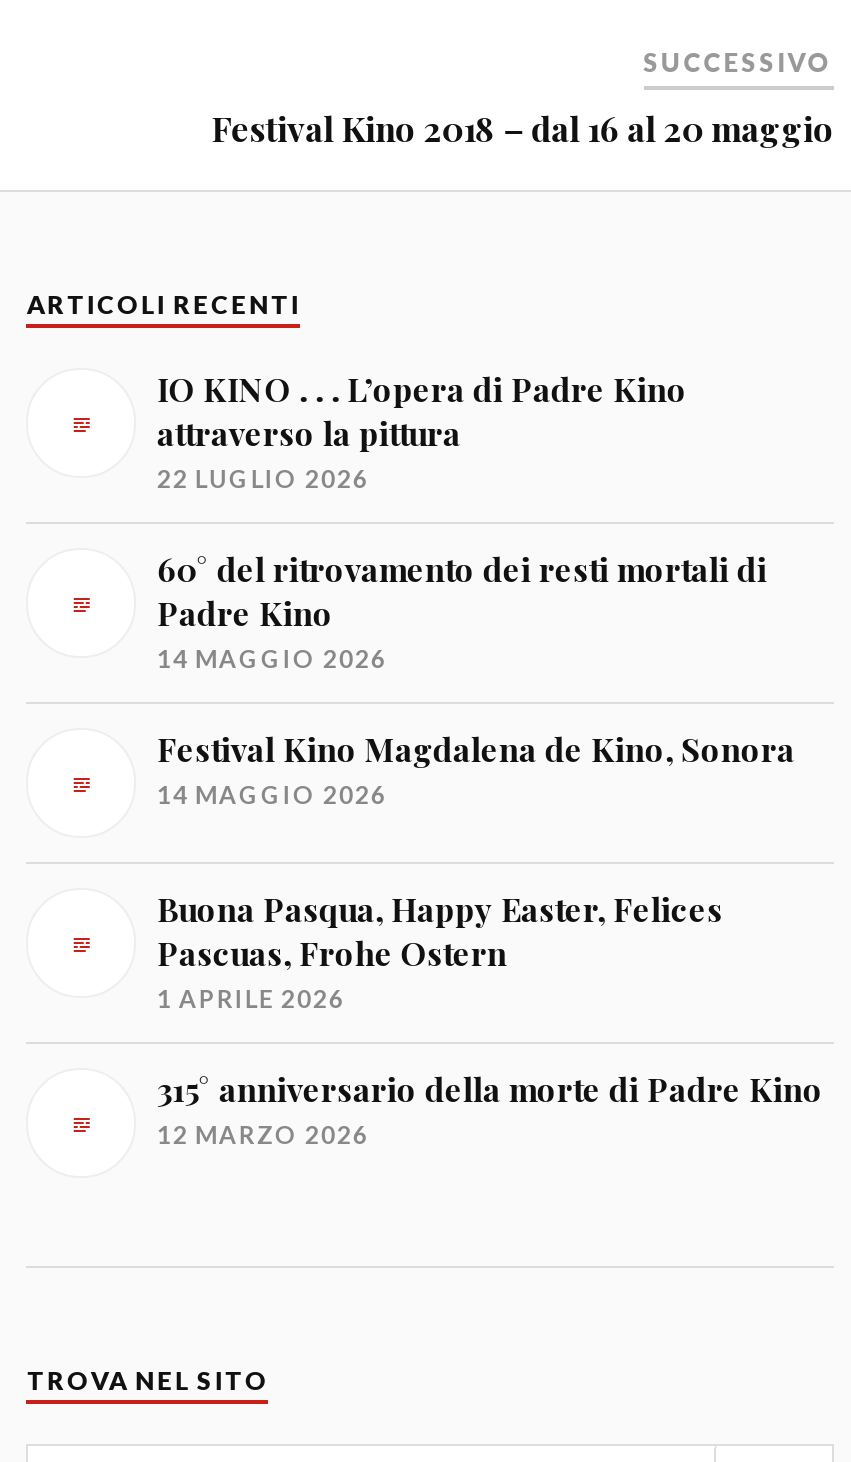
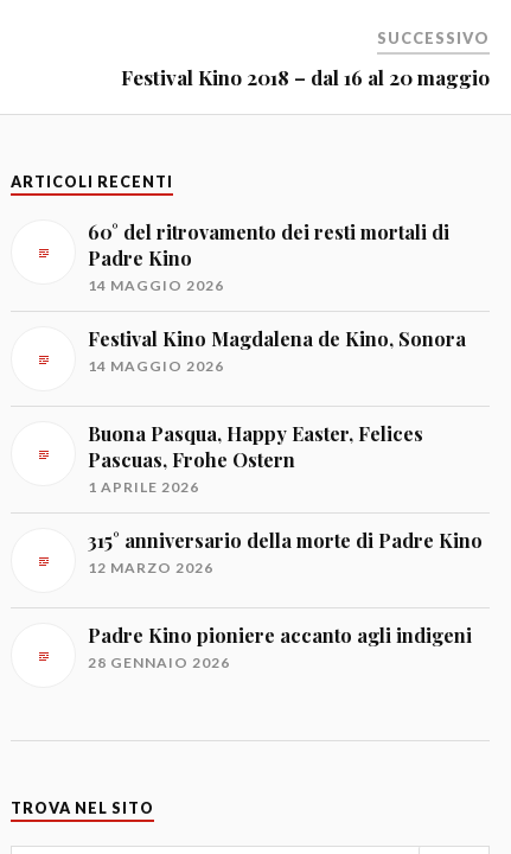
[157,368,687,494] IO KINO . . . L’opera di Padre Kino | attraverso la pittura | 22 LUGLIO 2026 -> none
moved [157,548,823,1150] -> [88,220,483,577]: 60° del ritrovamento dei resti mortali di | Padre Kino | 14 MAGGIO 2026 | ... | 315° anniversario della morte di Padre Kino | 12 MARZO 2026
none -> [88,623,472,671] Padre Kino pioniere accanto agli indigeni | 28 GENNAIO 2026

